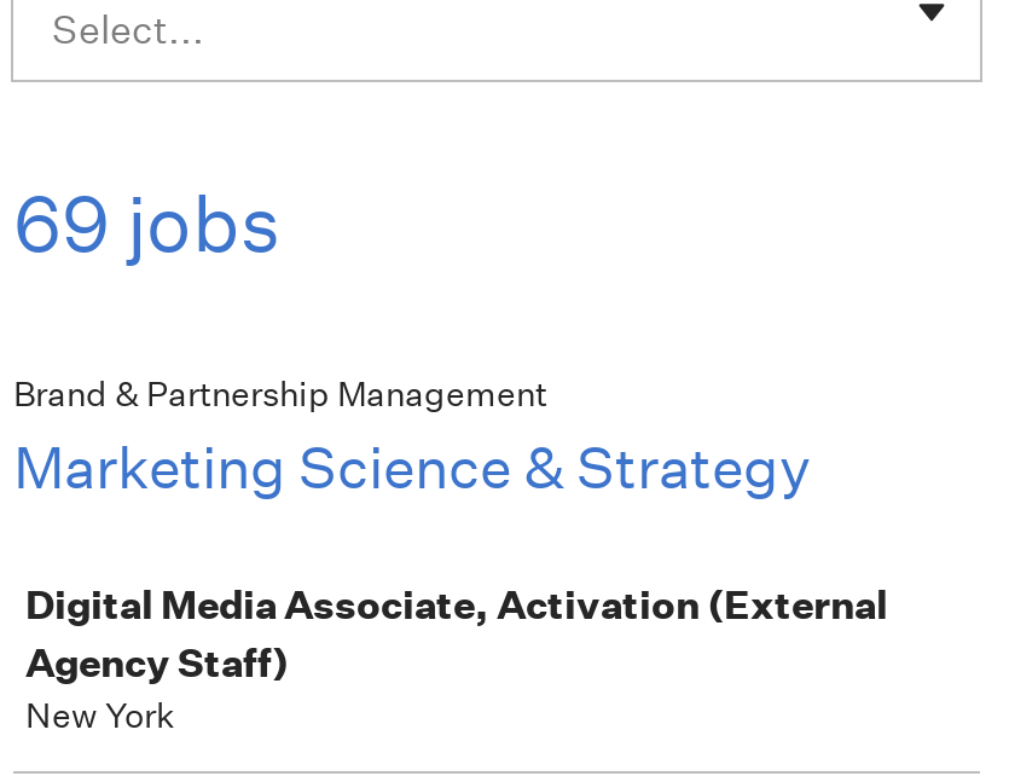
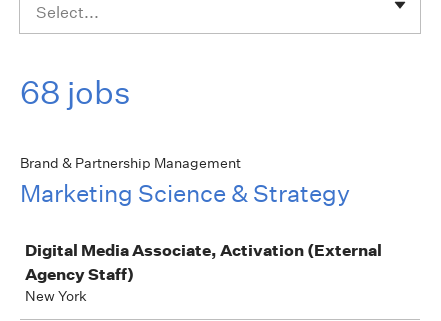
[13,177,282,271] 69 jobs -> [20,73,131,112] 68 jobs

